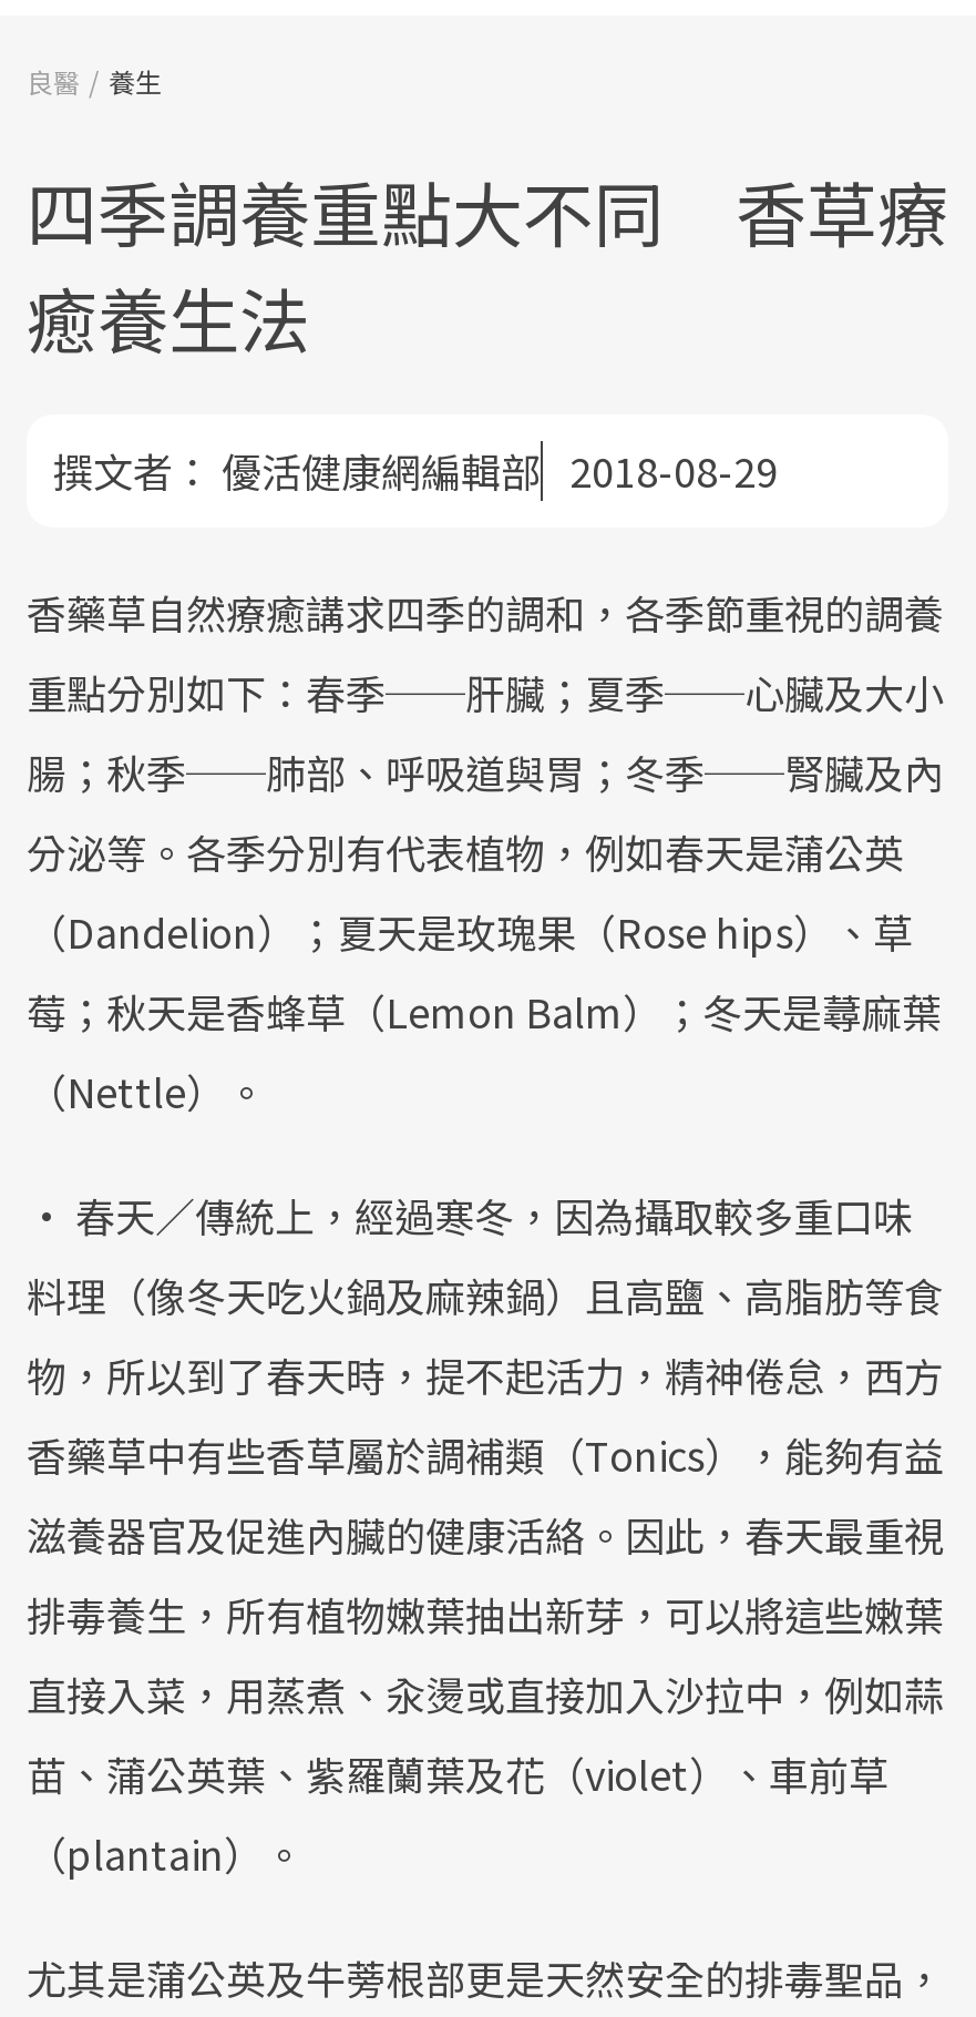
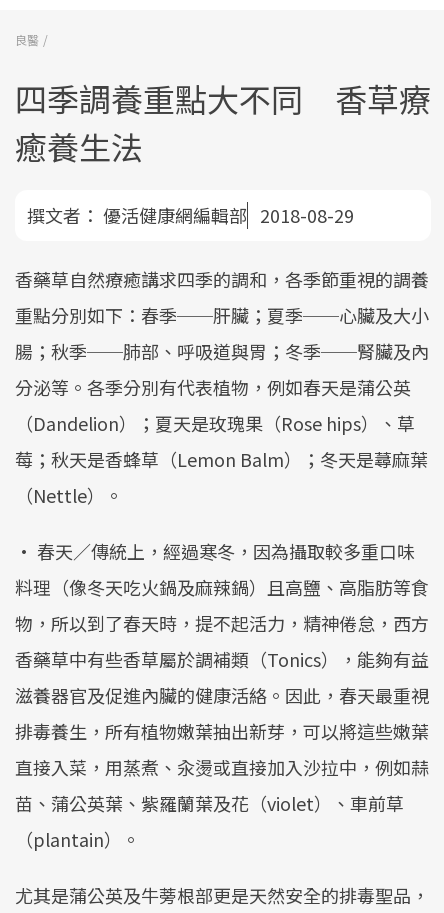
[109,61,162,99] 養生 -> none

